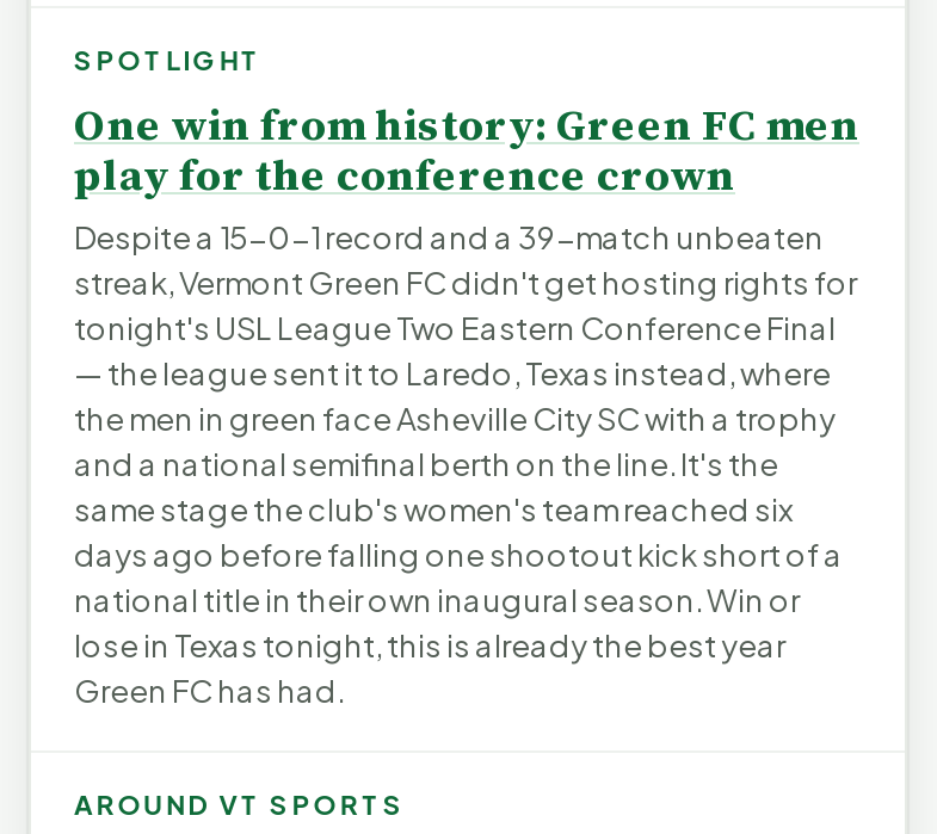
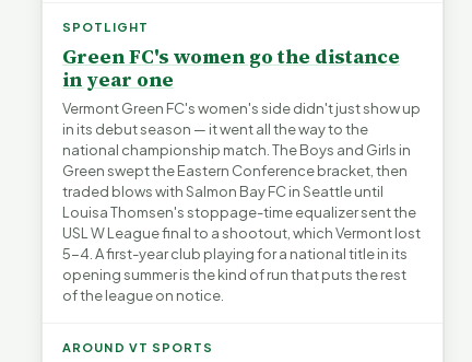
[74,95,859,711] One win from history: Green FC men | play for the conference crown | Despite a 15-0-1 record and a 39-match unbeaten | streak, Vermont Green FC didn't get hosting rights for | tonight's USL League Two Eastern Conference Final | — the league sent it to Laredo, Texas instead, where | the men in green face Asheville City SC with a trophy | and a national semifinal berth on the line. It's the | same stage the club's women's team reached six | days ago before falling one shootout kick short of a | national title in their own inaugural season. Win or | lose in Texas tonight, this is already the best year | Green FC has had. -> [62,43,421,304] Green FC's women go the distance | in year one | Vermont Green FC's women's side didn't just show up | in its debut season — it went all the way to the | national championship match. The Boys and Girls in | Green swept the Eastern Conference bracket, then | traded blows with Salmon Bay FC in Seattle until | Louisa Thomsen's stoppage-time equalizer sent the | USL W League final to a shootout, which Vermont lost | 5-4. A first-year club playing for a national title in its | opening summer is the kind of run that puts the rest | of the league on notice.

